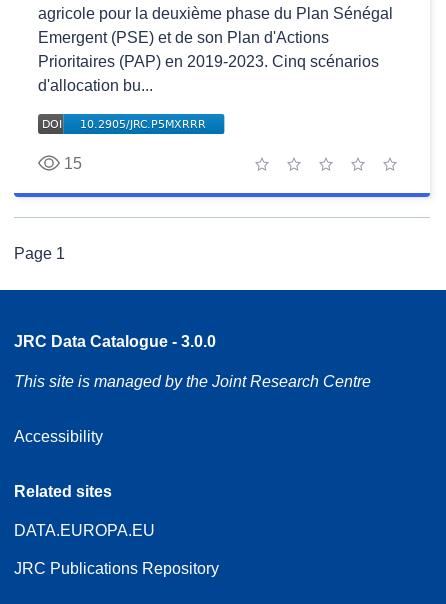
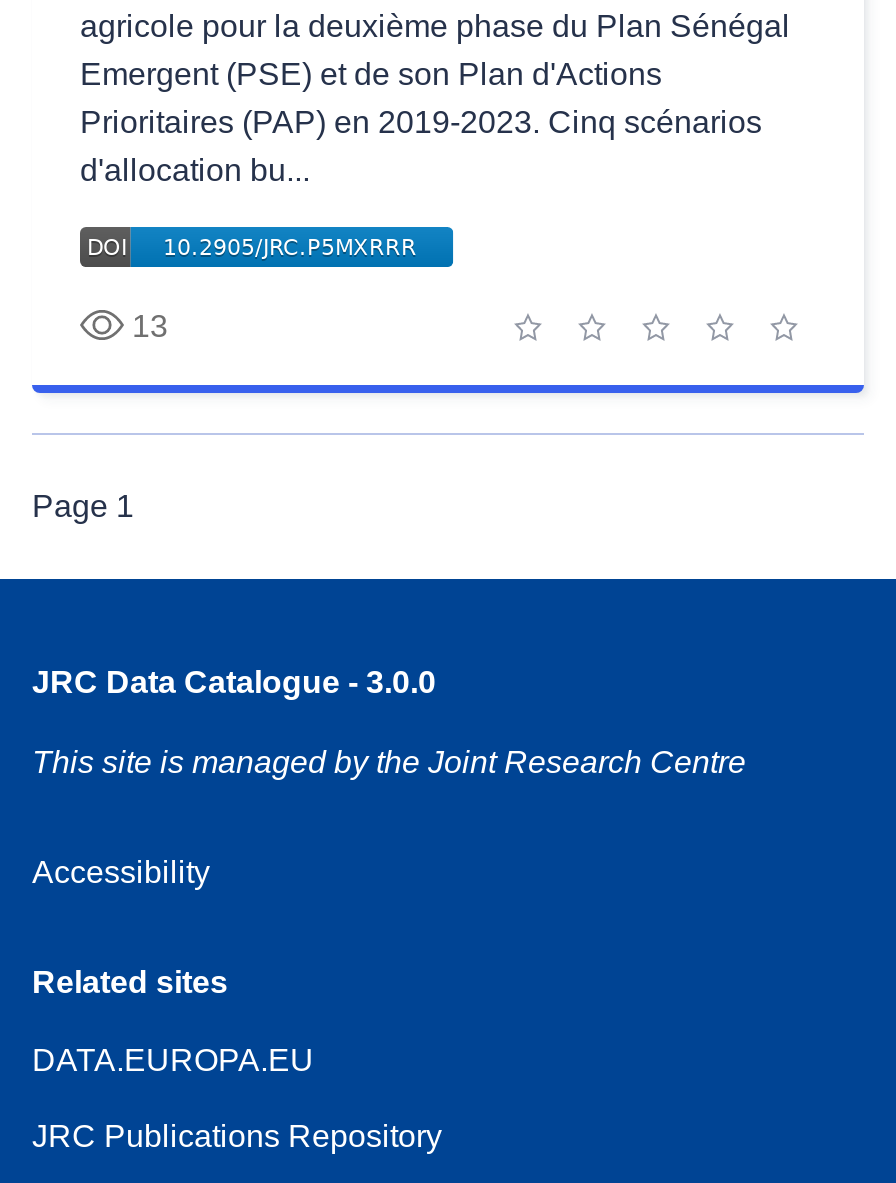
[64,155,82,172] 15 -> [132,309,168,343] 13

